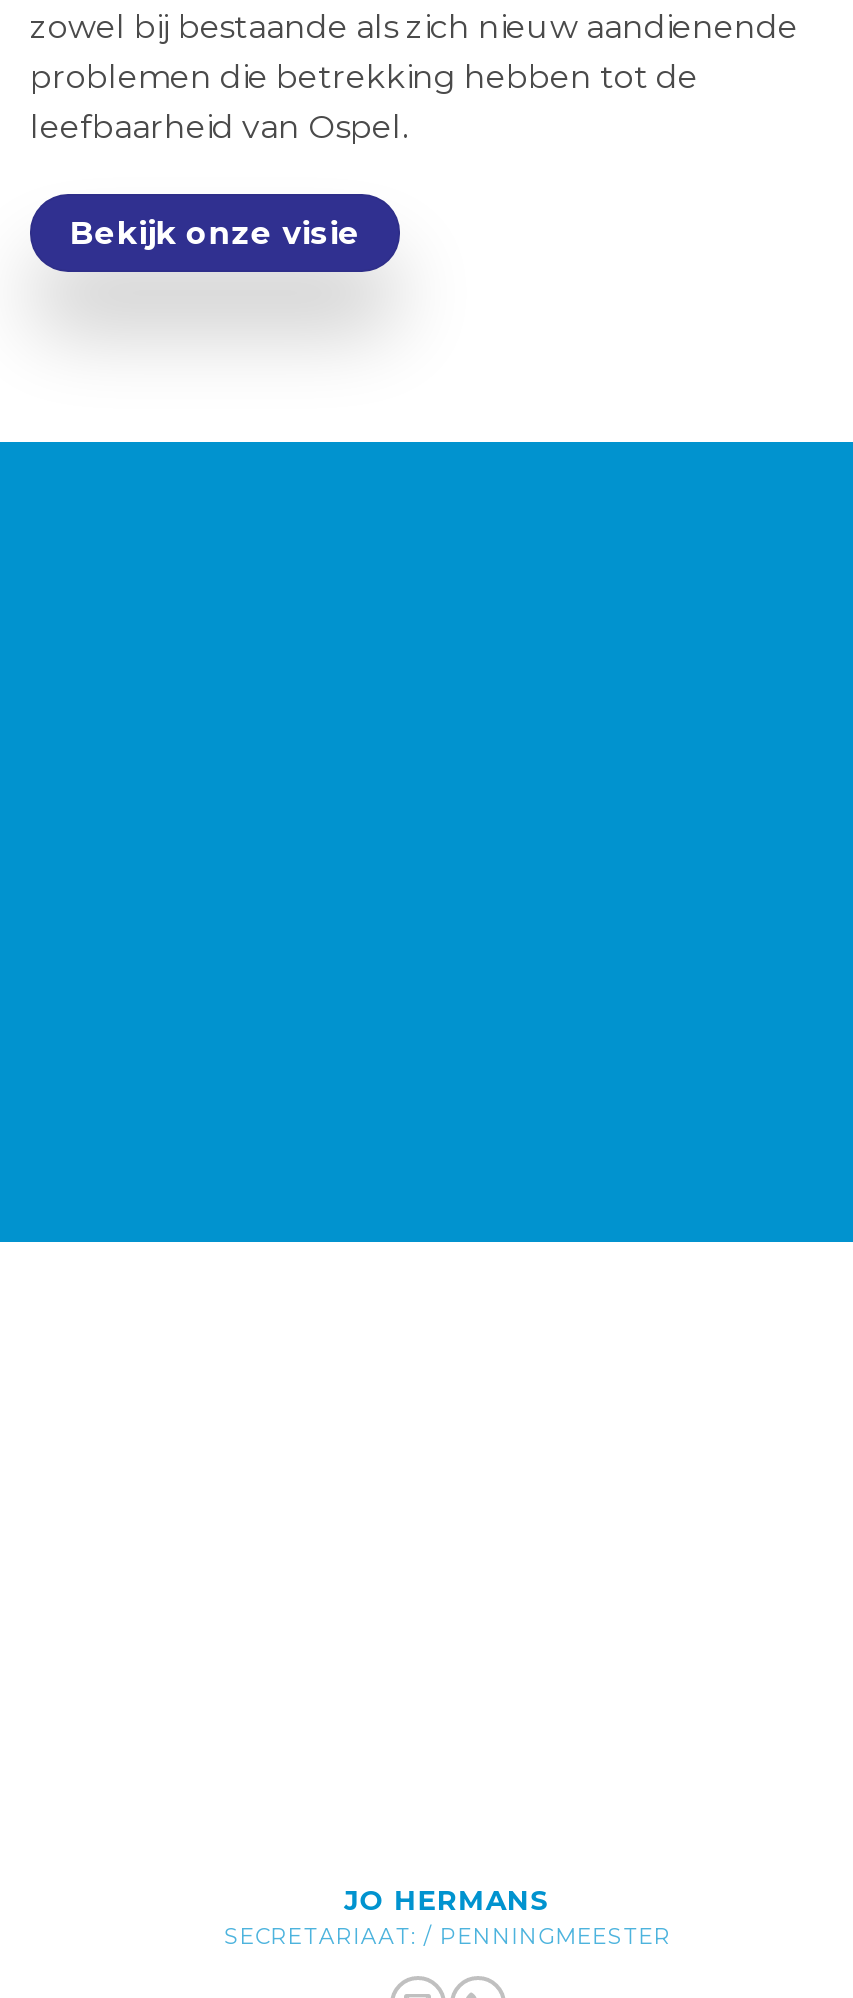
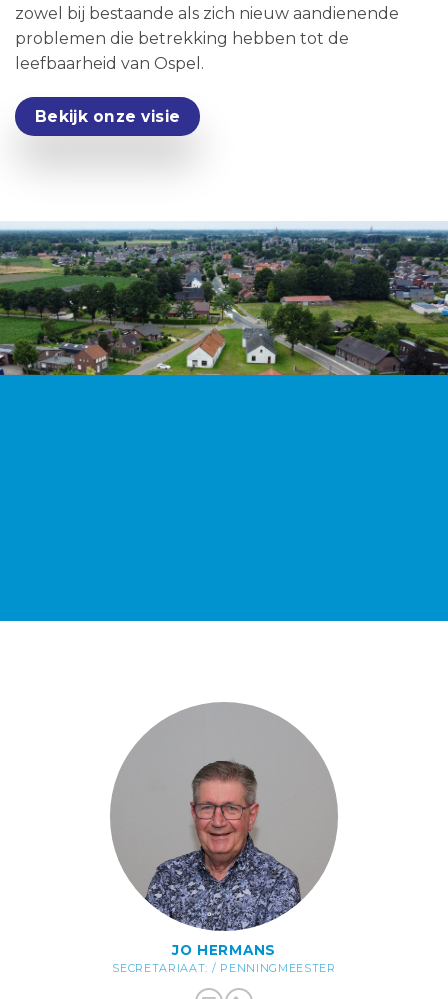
none -> [3,221,445,376] [image]
none -> [110,702,338,932] [image]

